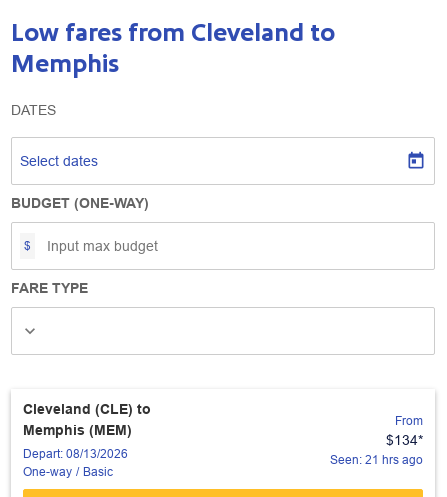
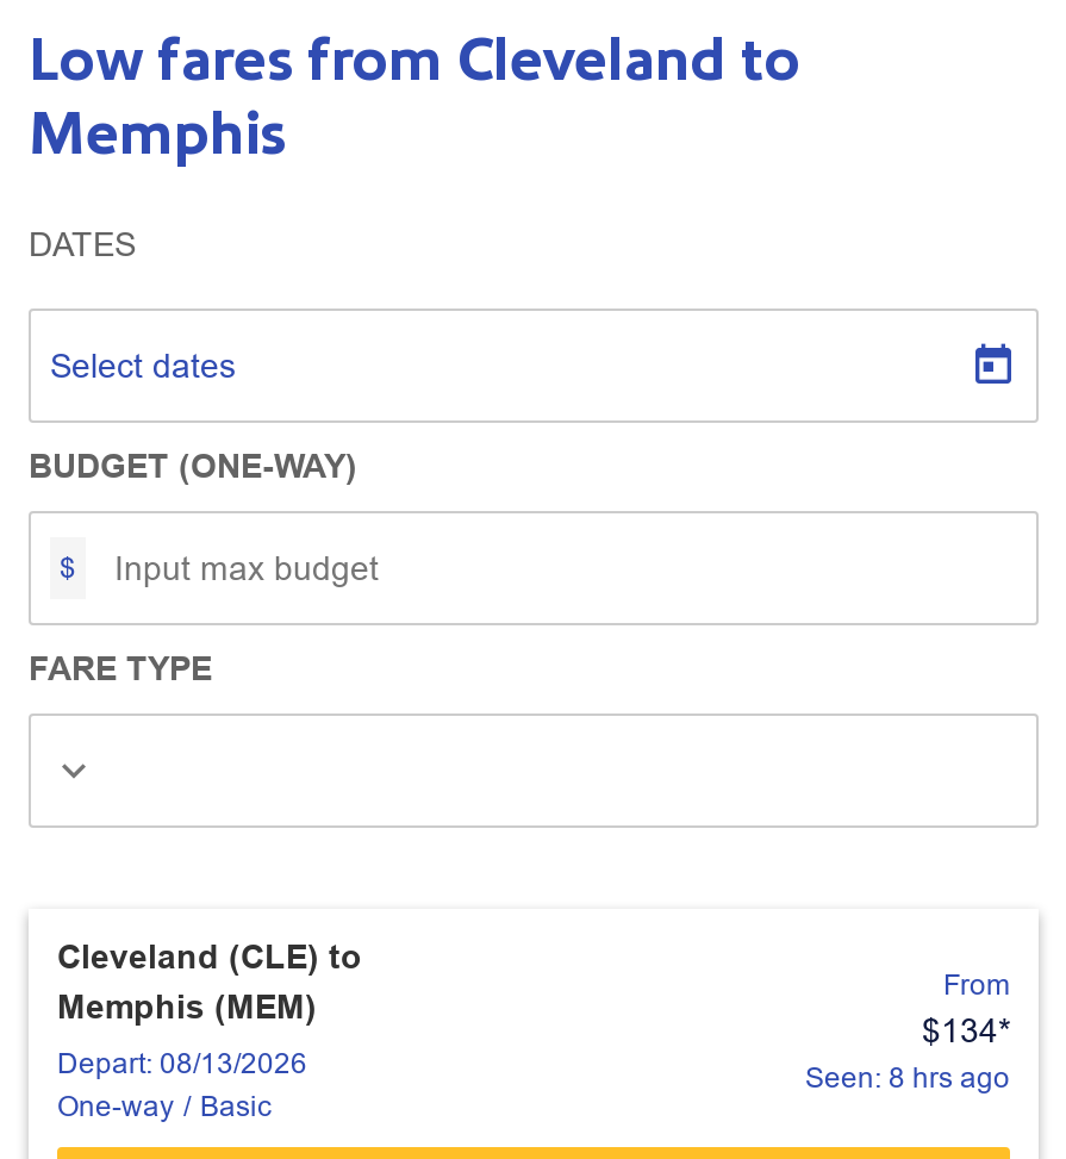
[330,453,423,467] Seen: 21 hrs ago -> [805,1060,1010,1094] Seen: 8 hrs ago

